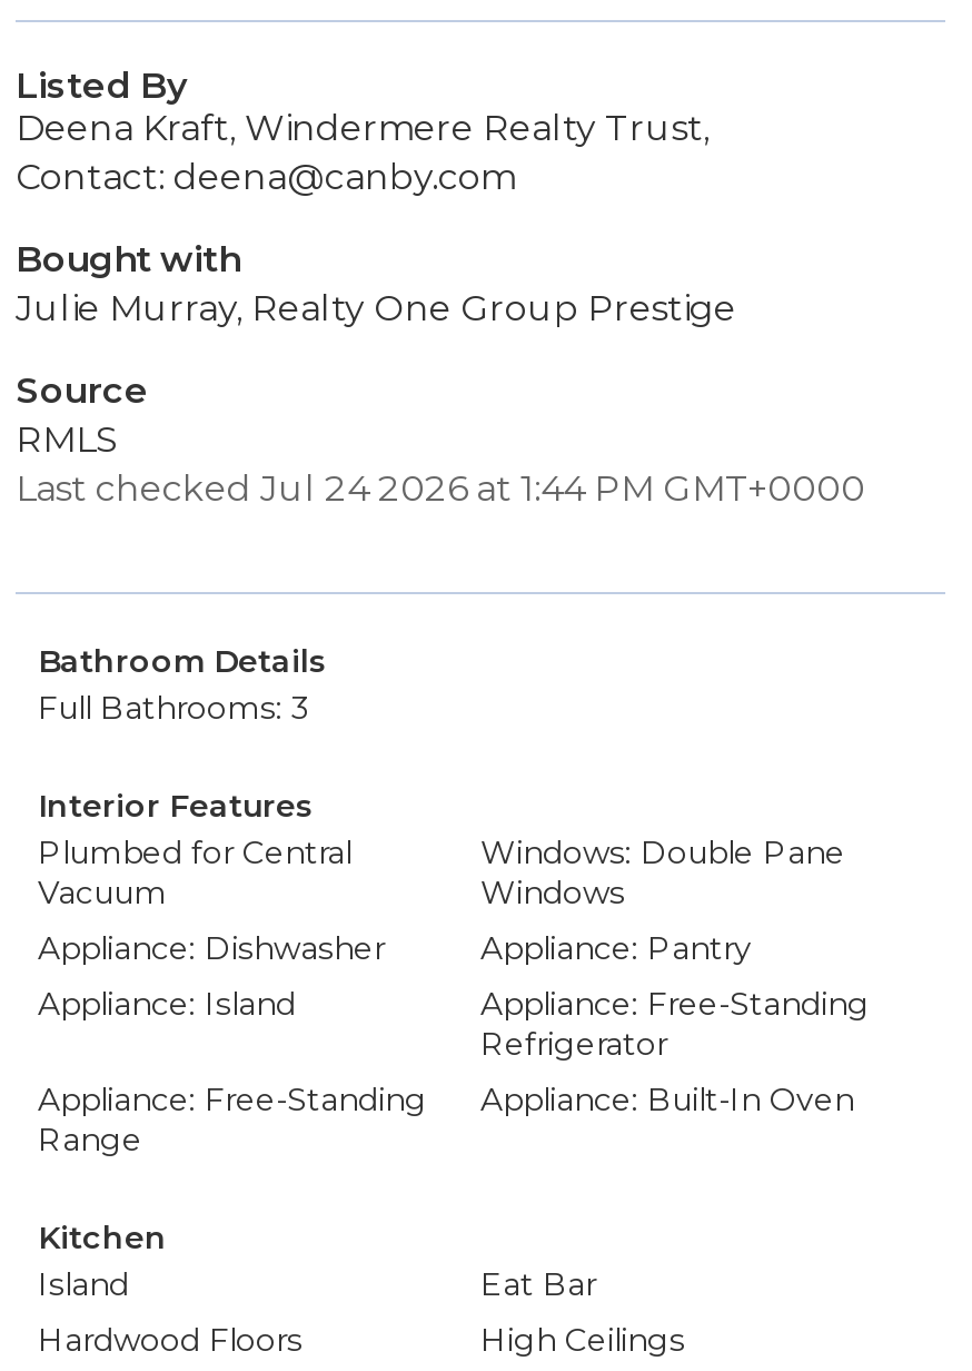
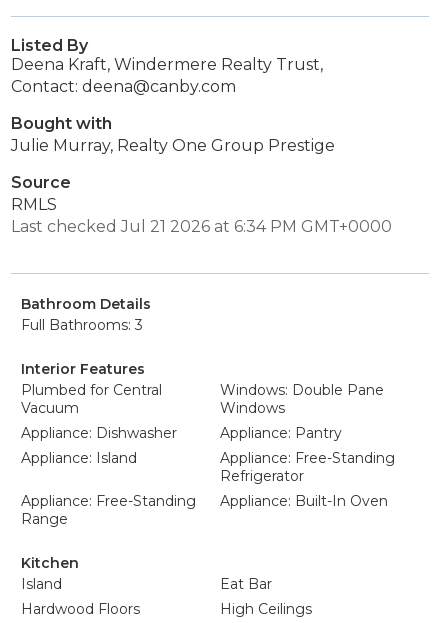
[16,467,865,510] Last checked Jul 24 2026 at 1:44 PM GMT+0000 -> [11,217,392,236] Last checked Jul 21 2026 at 6:34 PM GMT+0000

